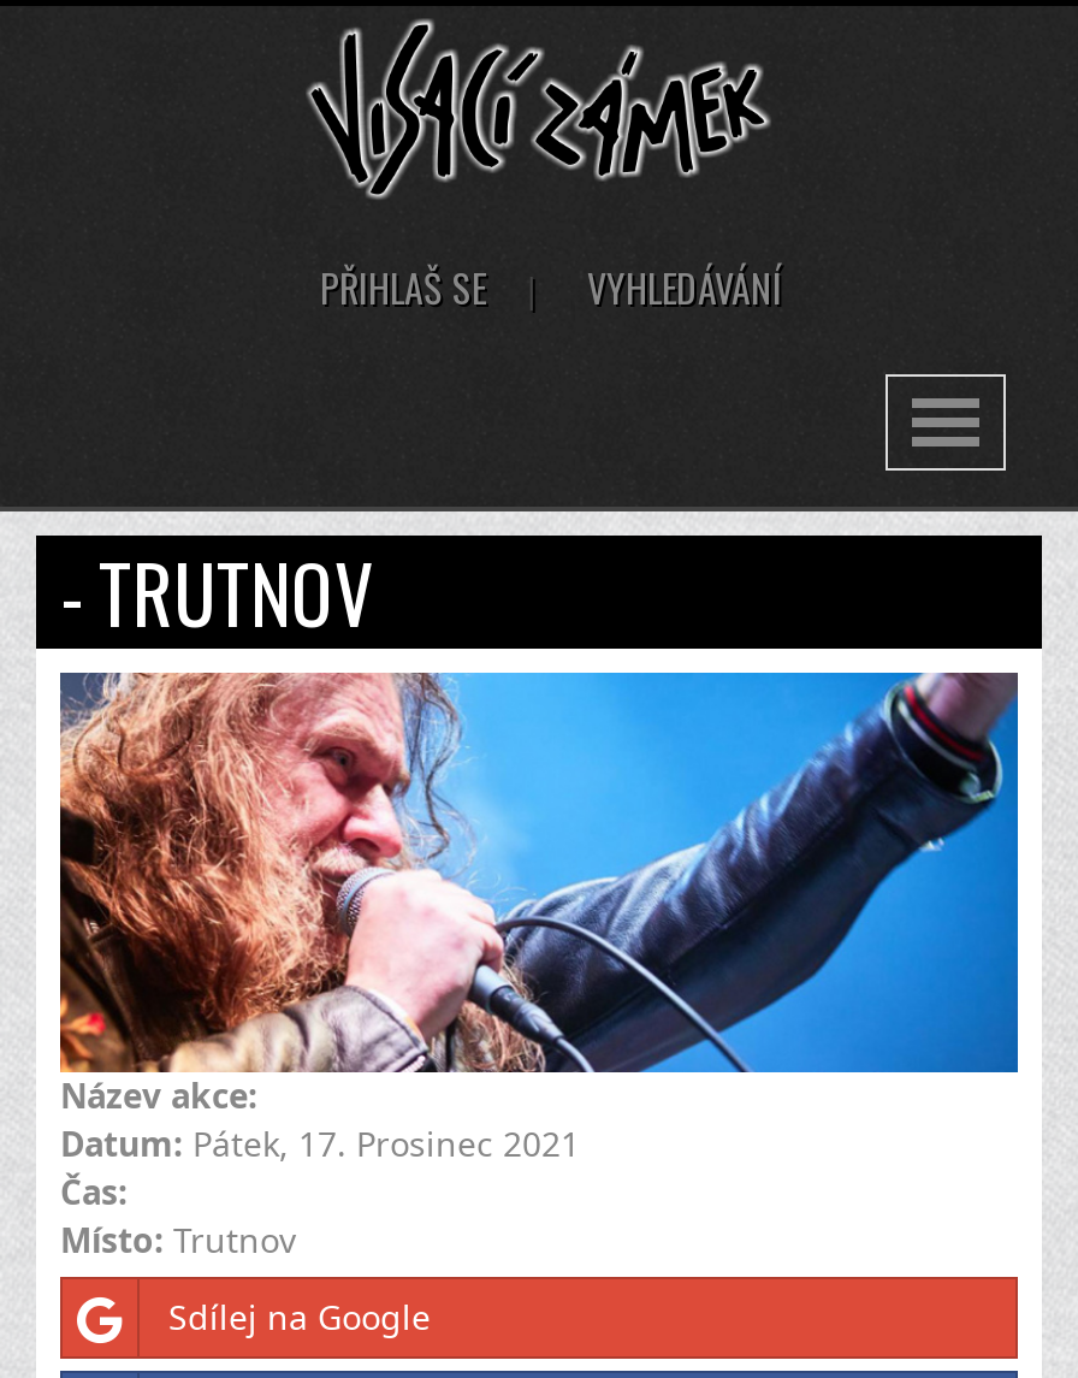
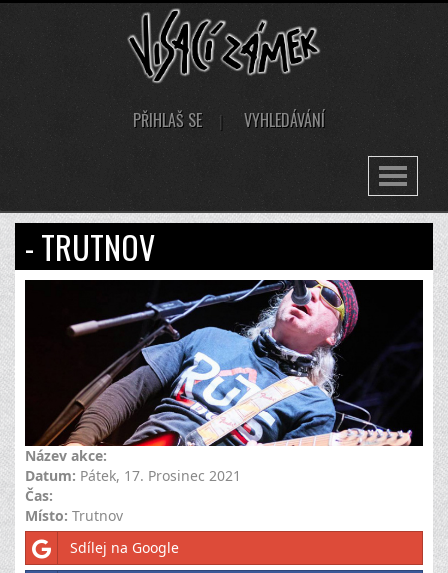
[58,670,1020,1075] [image] -> [24,279,424,447] [image]

